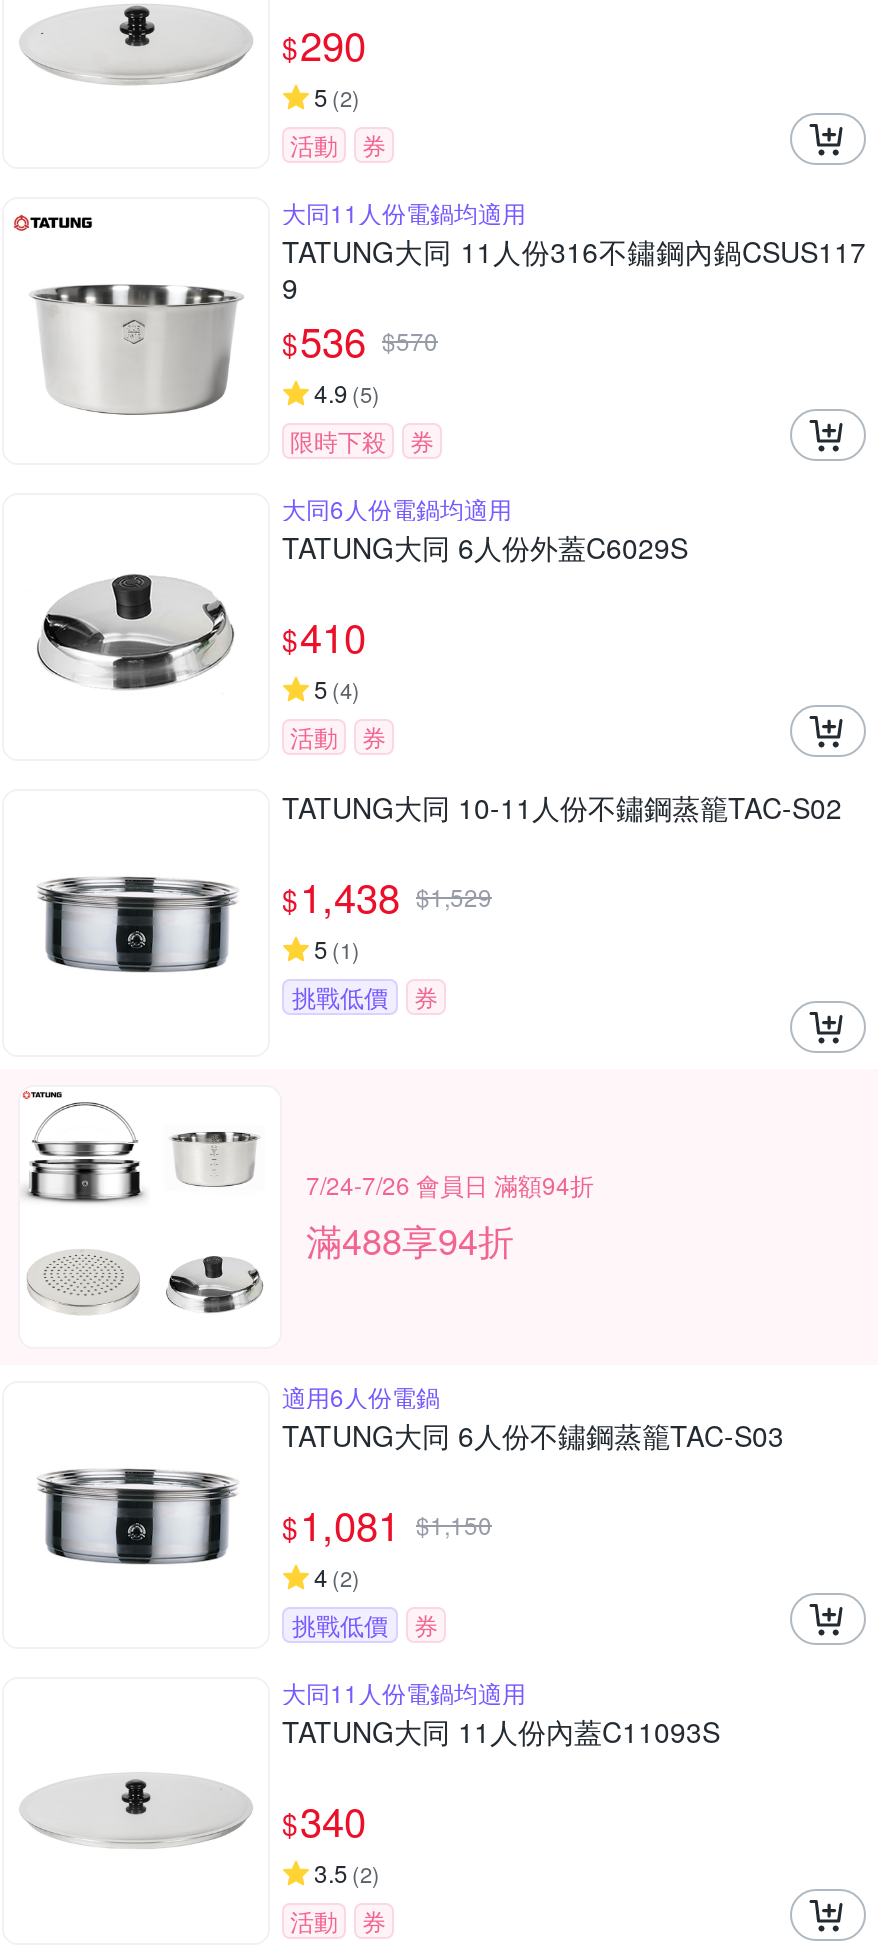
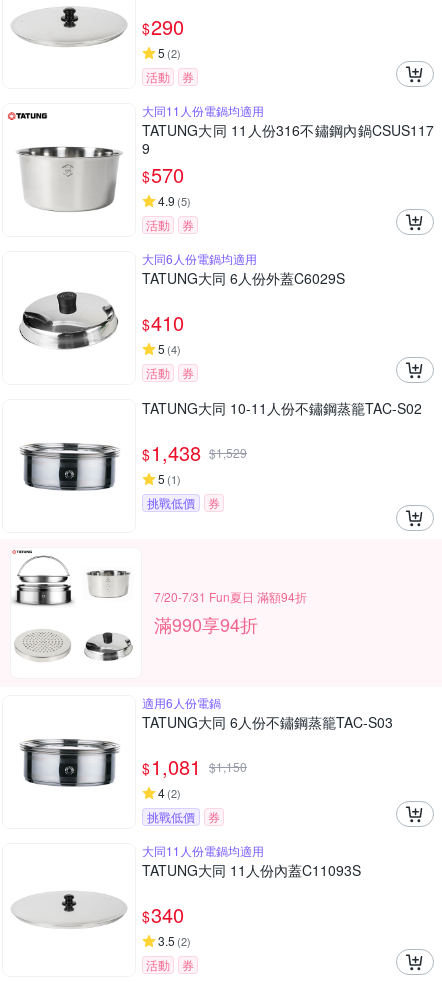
[282,312,438,370] $536 $570 -> [142,160,184,189] $570
[290,424,386,458] 限時下殺 -> [146,216,170,233] 活動
[306,1168,594,1202] 7/24-7/26 會員日 滿額94折 -> [154,588,307,605] 7/20-7/31 Fun夏日 滿額94折
[306,1214,514,1266] 滿488享94折 -> [154,611,258,637] 滿990享94折

